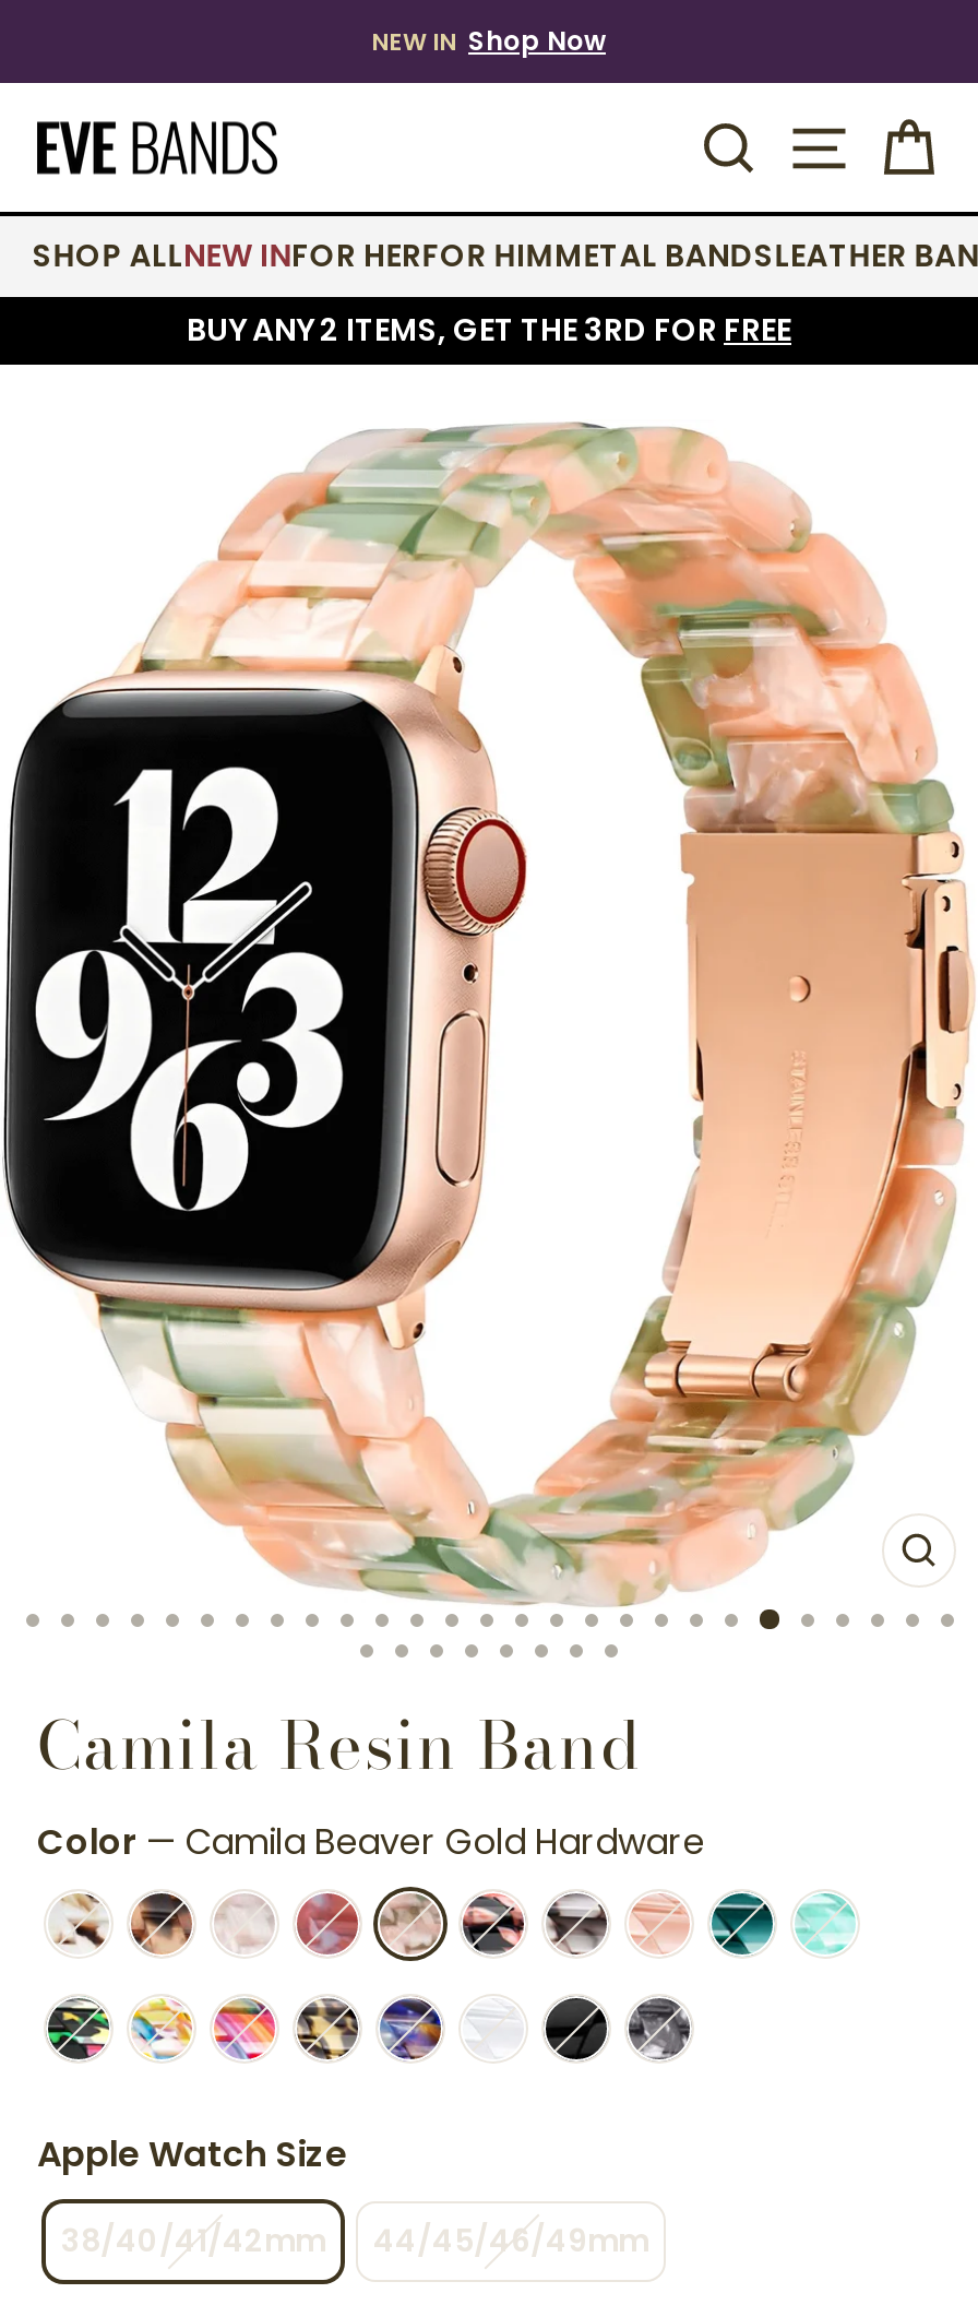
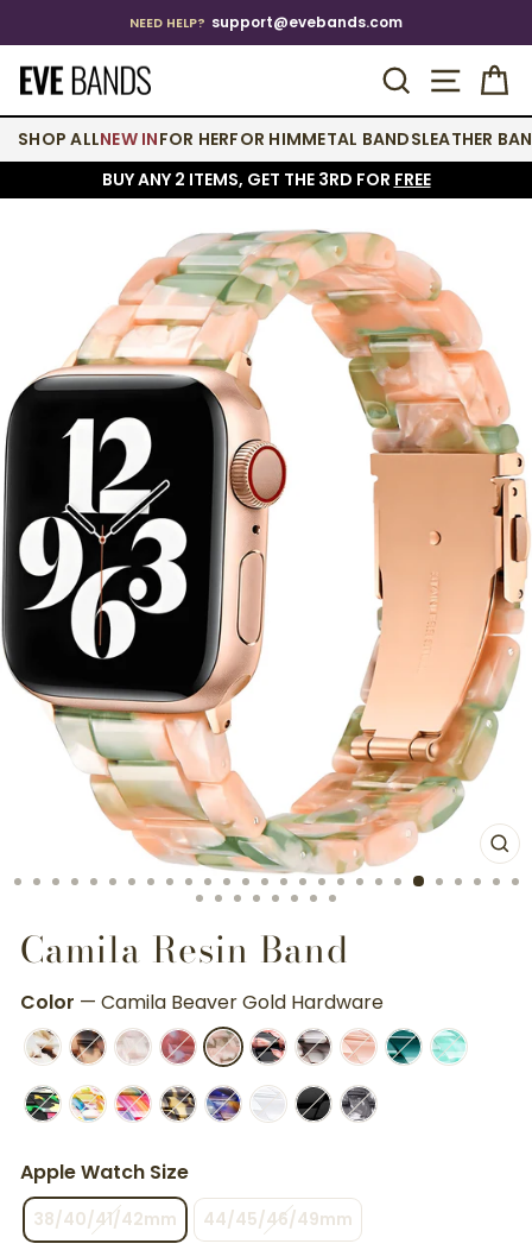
none -> [129,12,403,32] NEED HELP? support@evebands.com

